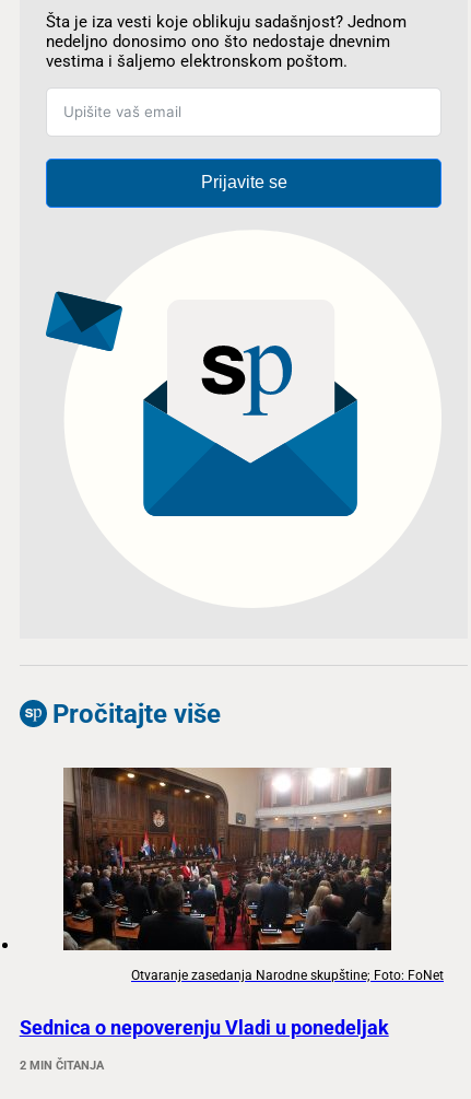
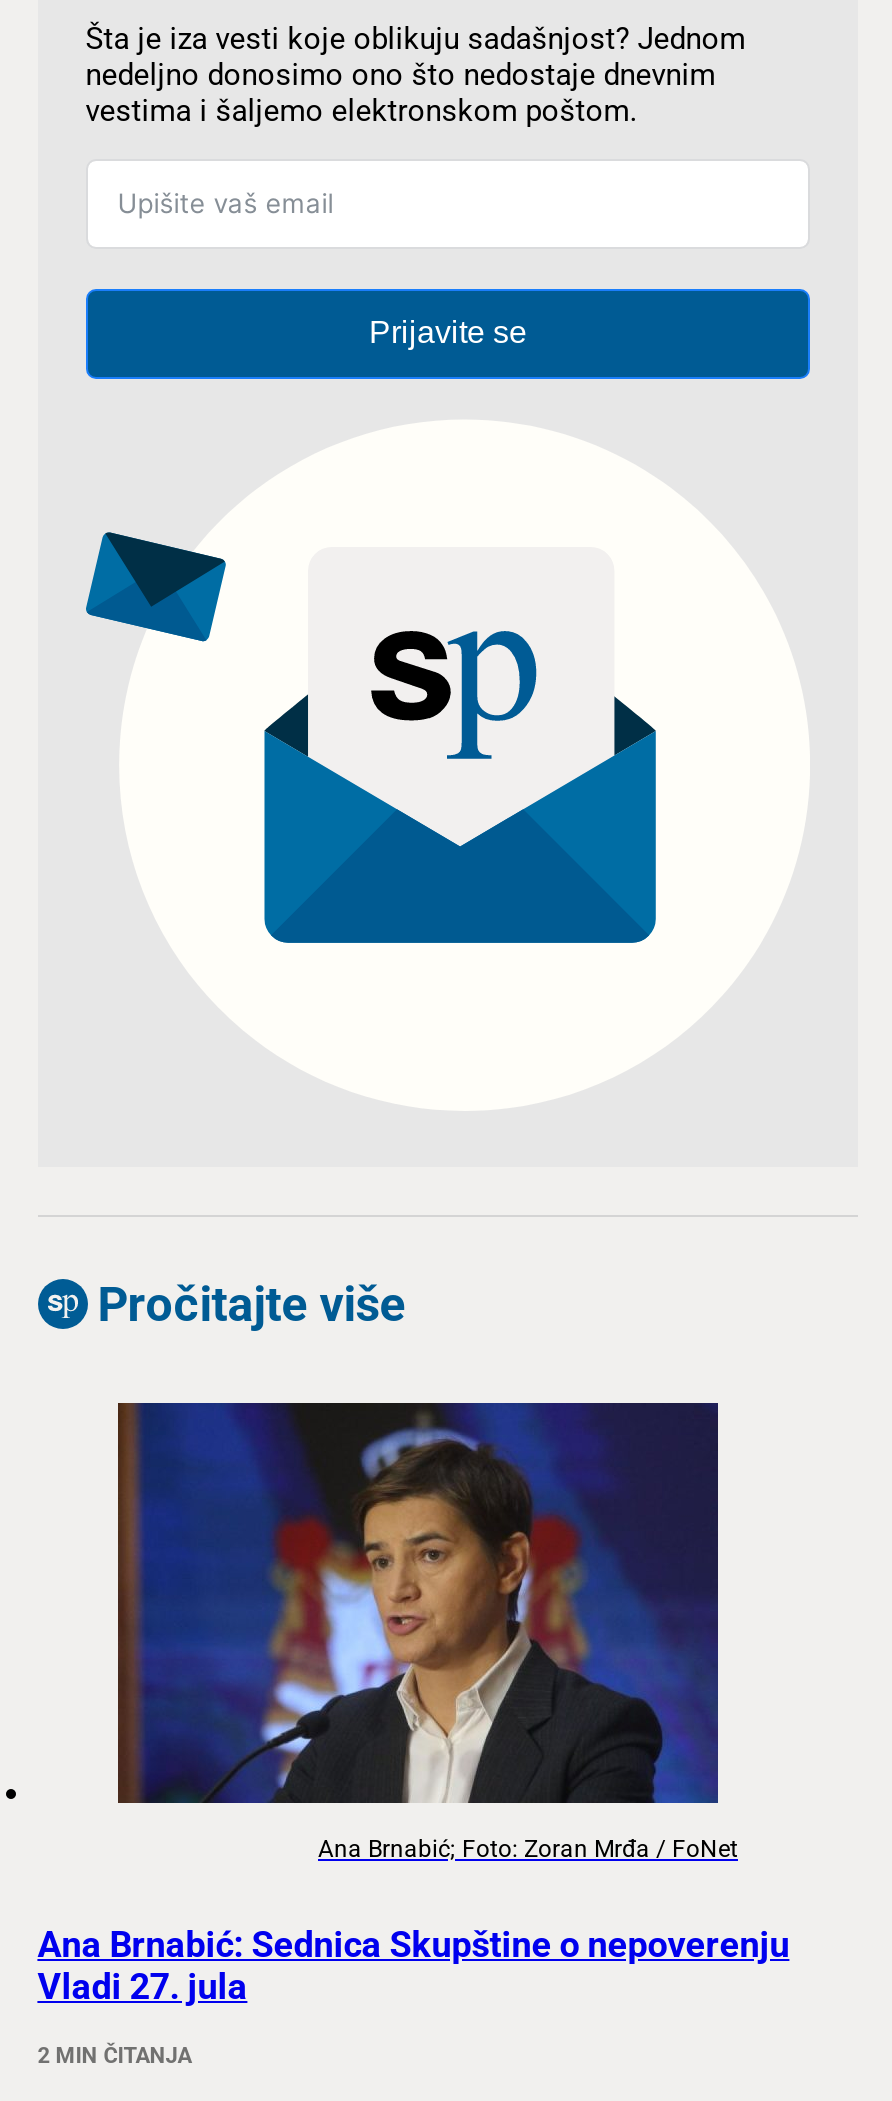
[63,767,444,983] [image] | Otvaranje zasedanja Narodne skupštine; Foto: FoNet -> [116,1401,738,1862] [image] | Ana Brnabić; Foto: Zoran Mrđa / FoNet
[19,1016,389,1039] Sednica o nepoverenju Vladi u ponedeljak -> [37,1923,789,2007] Ana Brnabić: Sednica Skupštine o nepoverenju | Vladi 27. jula

